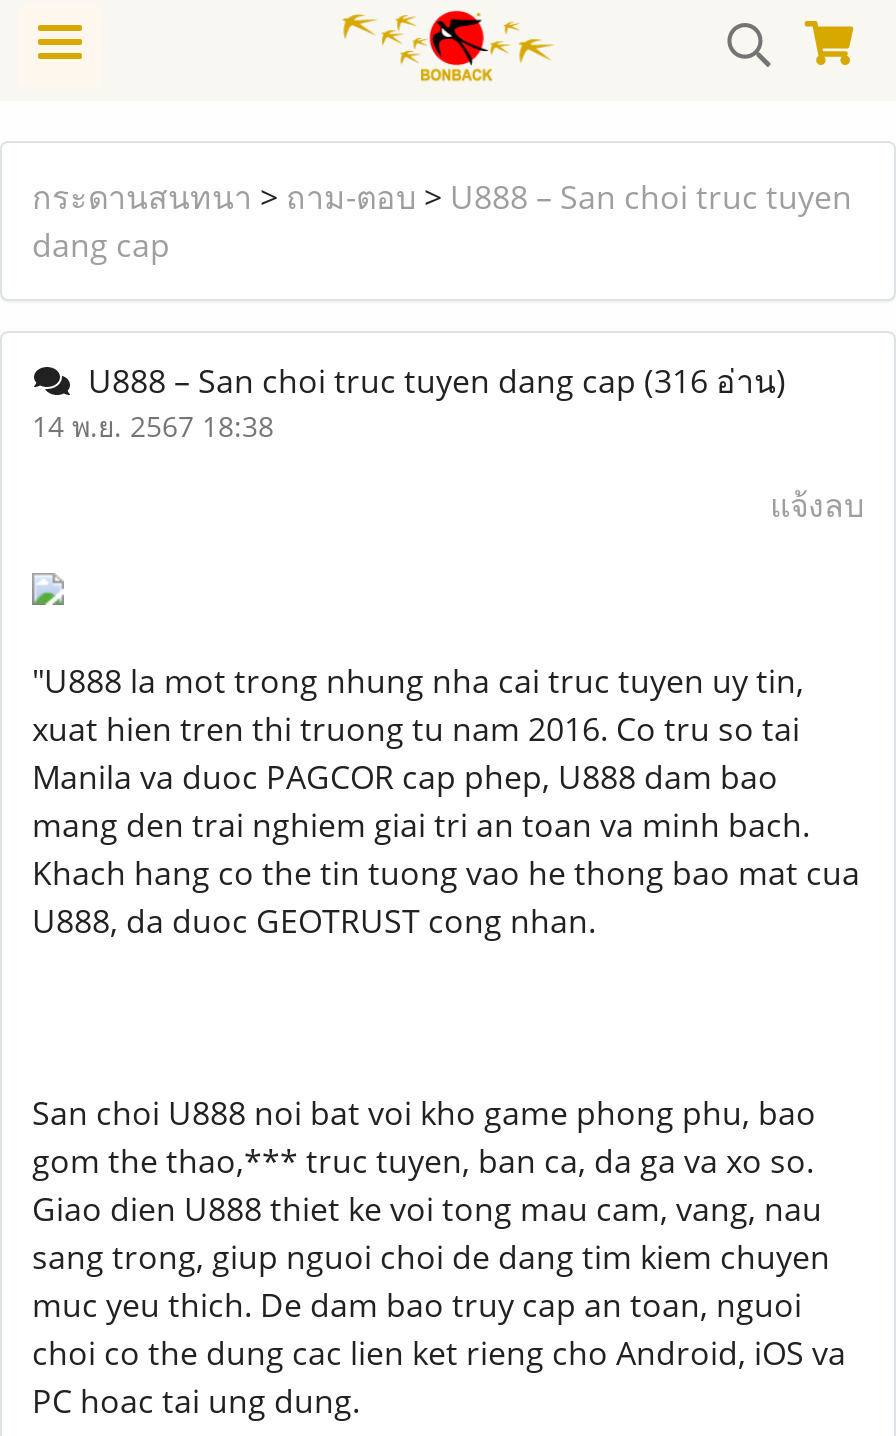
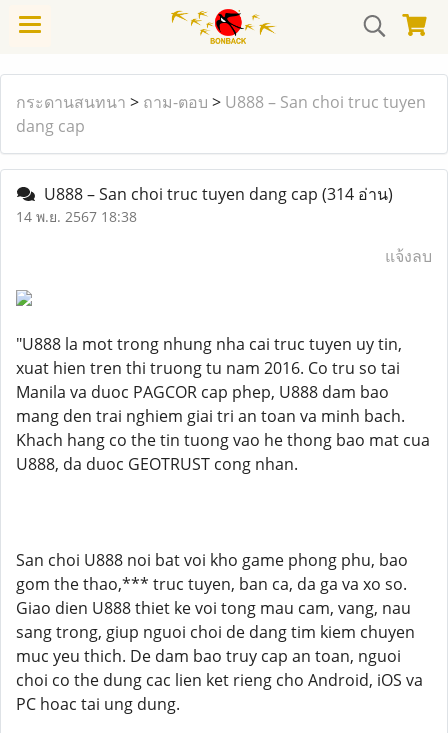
[72,359,786,403] U888 – San choi truc tuyen dang cap (316 อ่าน) -> [36,183,393,205] U888 – San choi truc tuyen dang cap (314 อ่าน)

